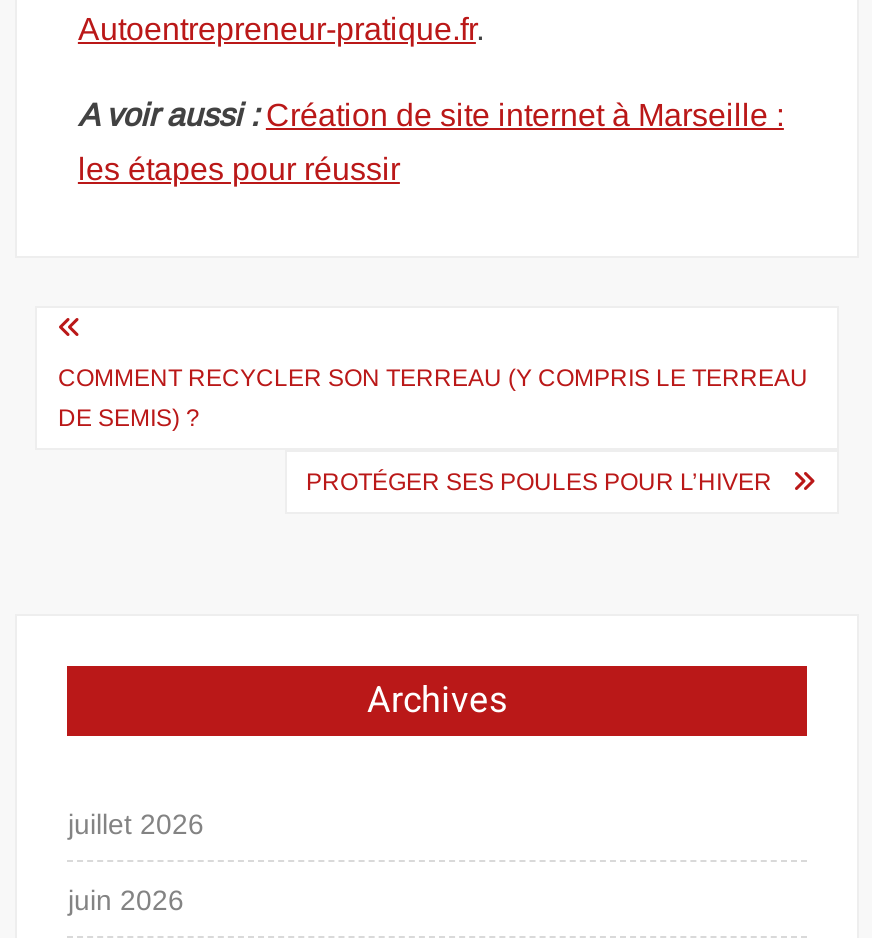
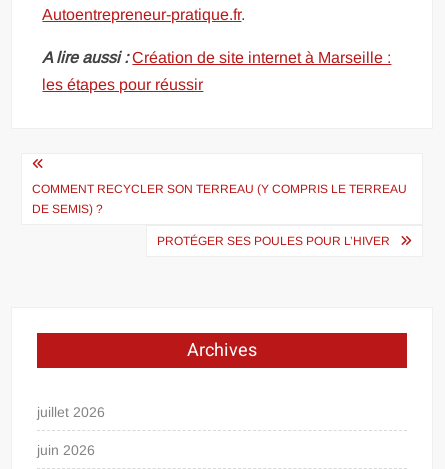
[78,97,784,131] A voir aussi : Création de site internet à Marseille : -> [42,49,391,66] A lire aussi : Création de site internet à Marseille :

